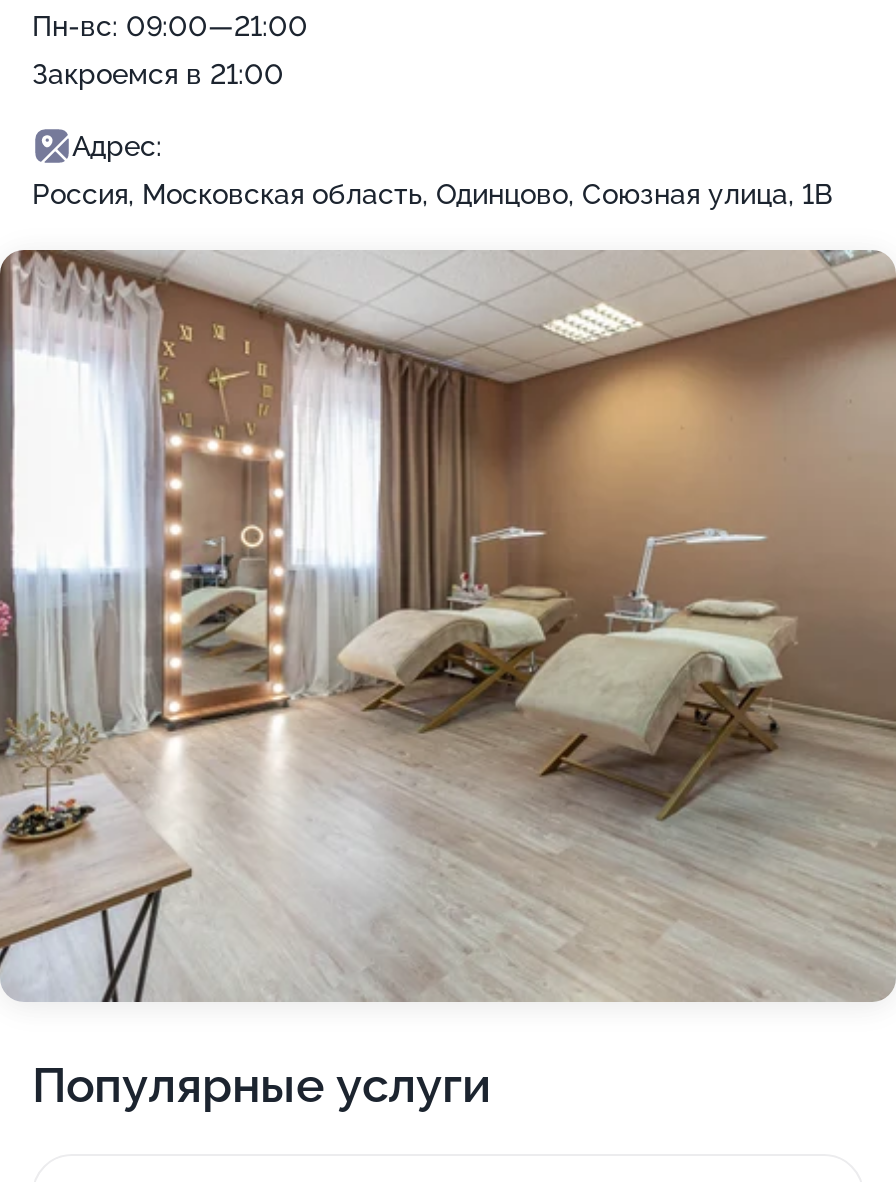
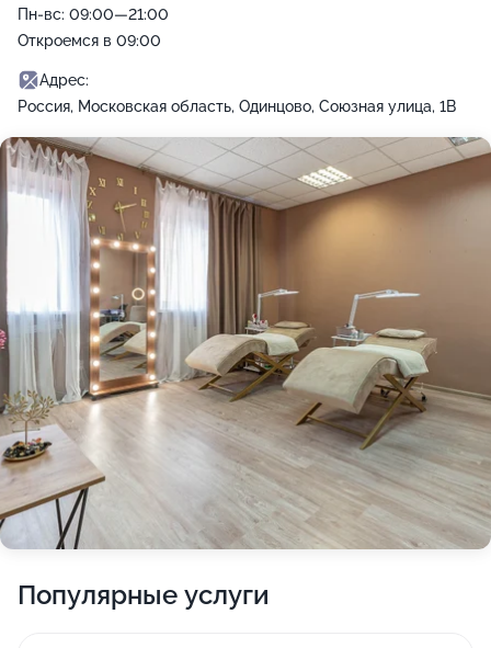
[32,58,284,90] Закроемся в 21:00 -> [18,32,161,49] Откроемся в 09:00

